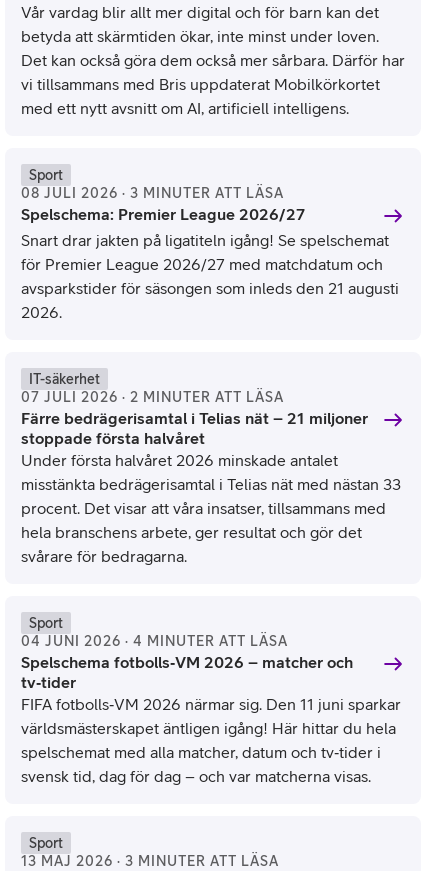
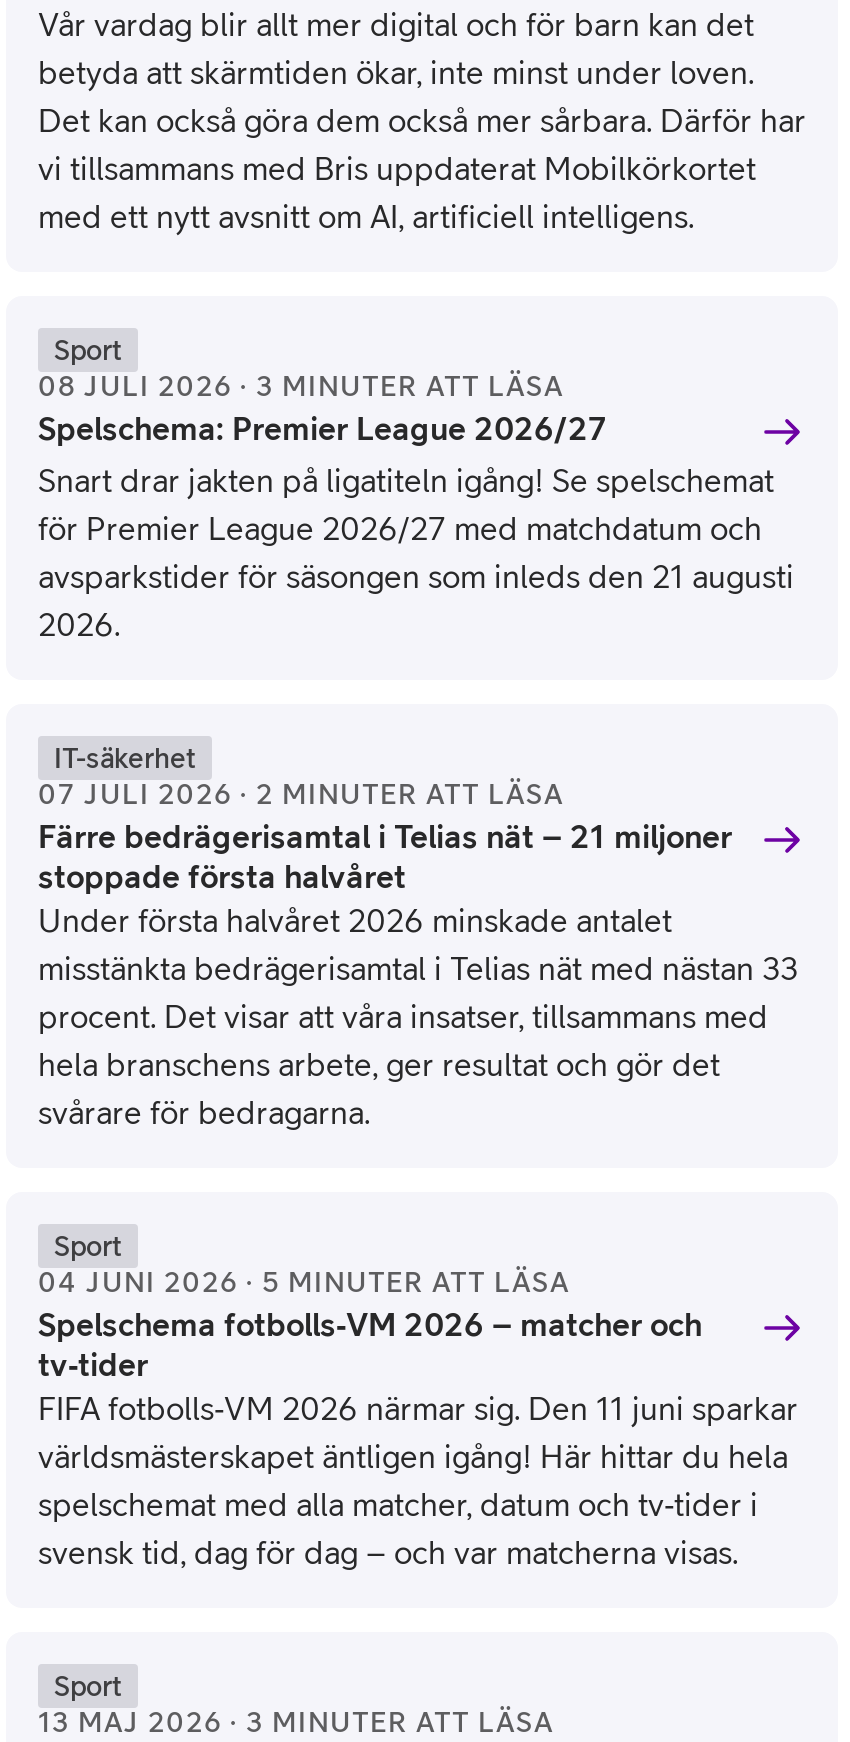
[21,633,288,649] 04 JUNI 2026 · 4 MINUTER ATT LÄSA -> [38,1266,570,1298] 04 JUNI 2026 · 5 MINUTER ATT LÄSA

